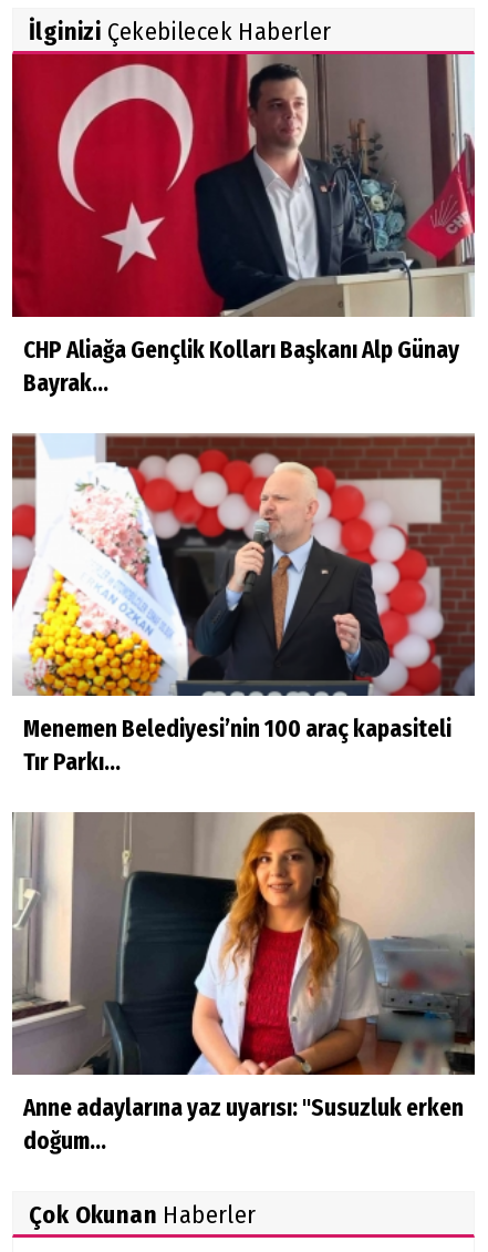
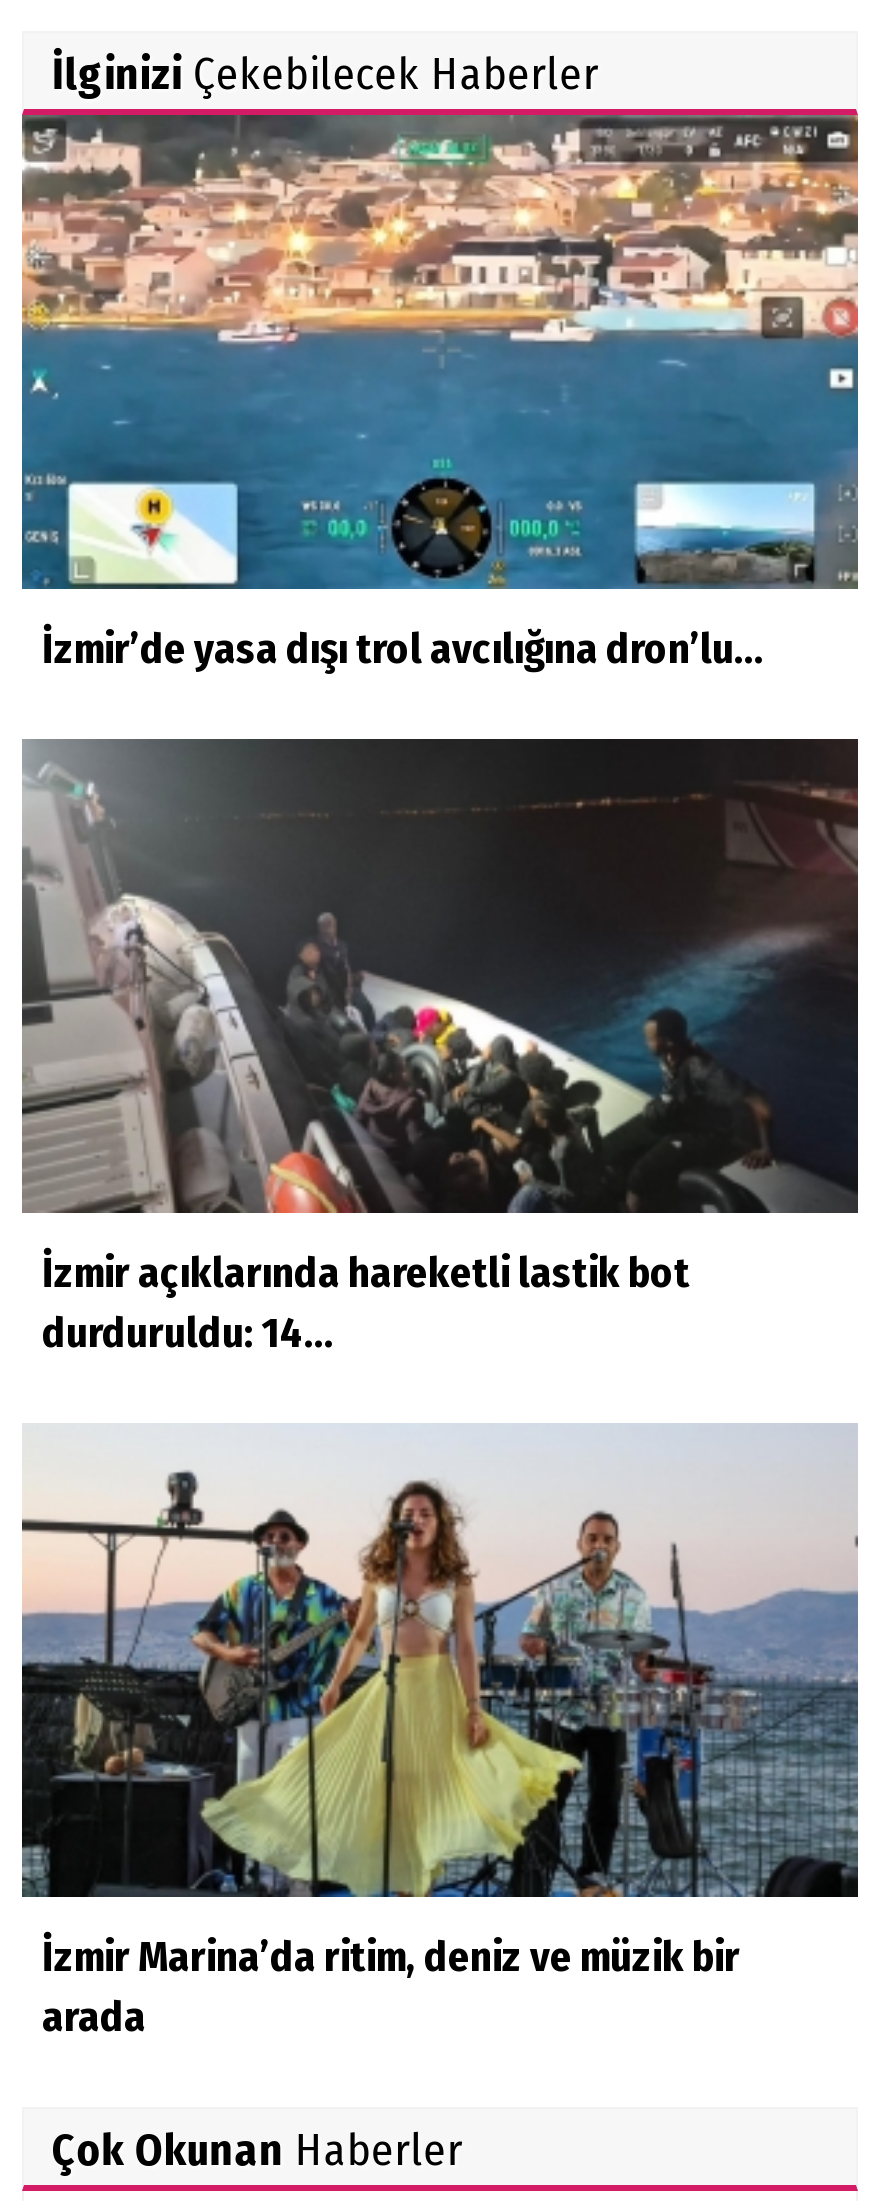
[11,53,476,398] [image] | CHP Aliağa Gençlik Kolları Başkanı Alp Günay | Bayrak... -> [20,113,860,675] [image] | İzmir’de yasa dışı trol avcılığına dron’lu...
[11,433,475,777] [image] | Menemen Belediyesi’nin 100 araç kapasiteli | Tır Parkı... -> [20,739,858,1359] [image] | İzmir açıklarında hareketli lastik bot | durduruldu: 14...
[12,812,475,1156] [image] | Anne adaylarına yaz uyarısı: "Susuzluk erken | doğum... -> [22,1425,860,2044] [image] | İzmir Marina’da ritim, deniz ve müzik bir | arada

